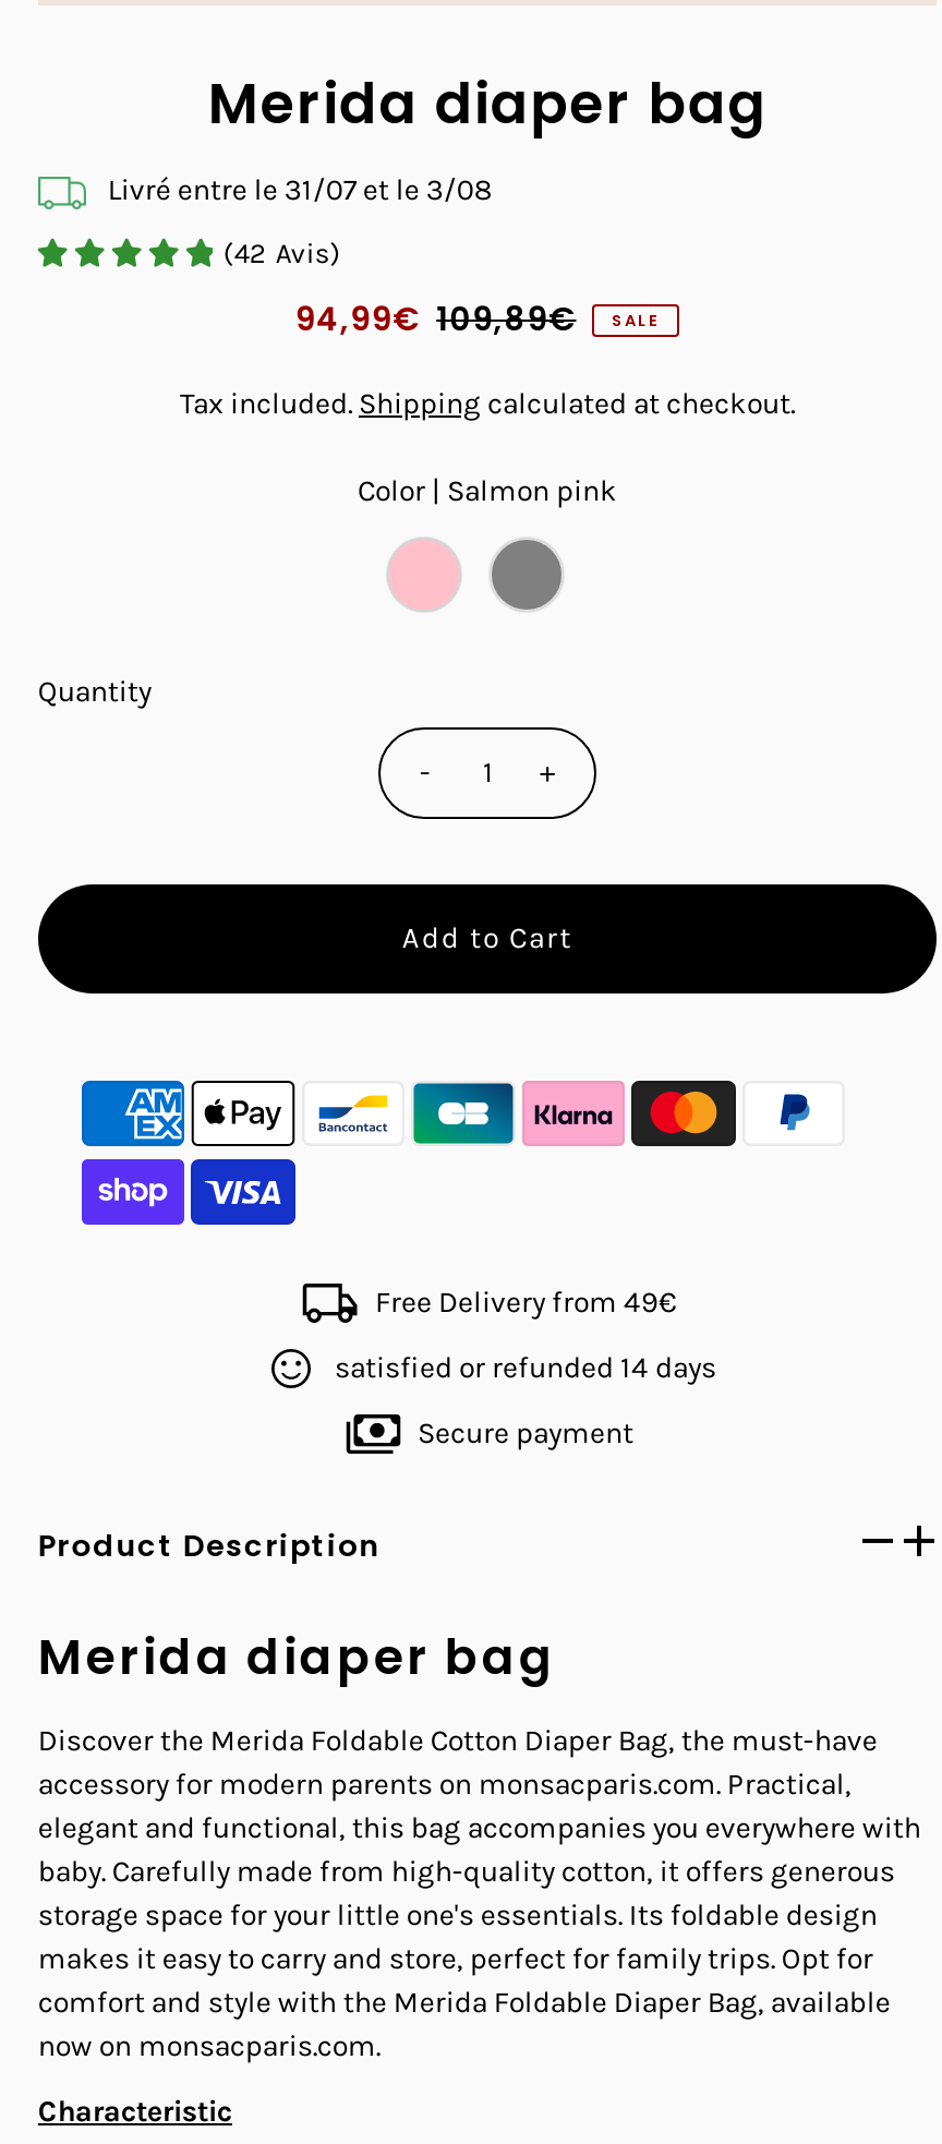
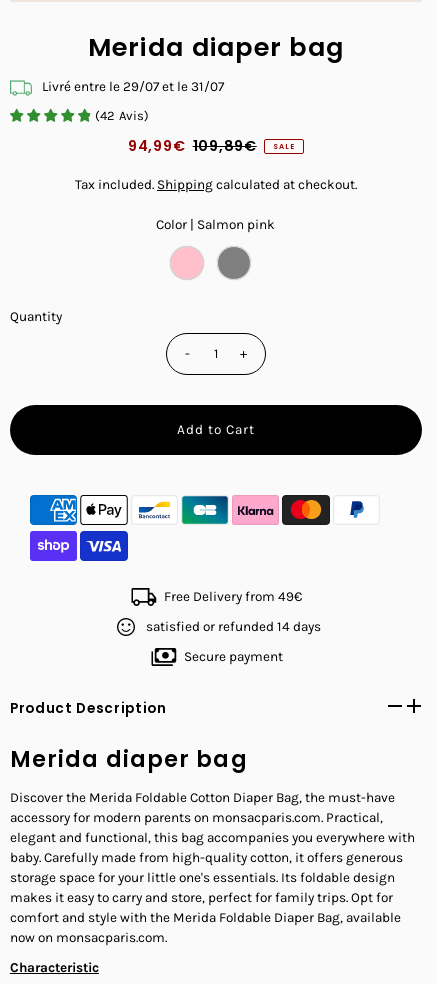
[108,174,491,207] Livré entre le 31/07 et le 3/08 -> [42,79,224,94] Livré entre le 29/07 et le 31/07

